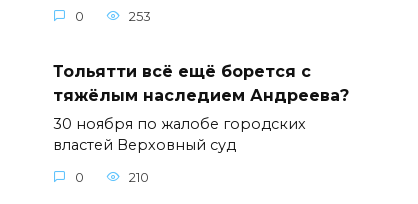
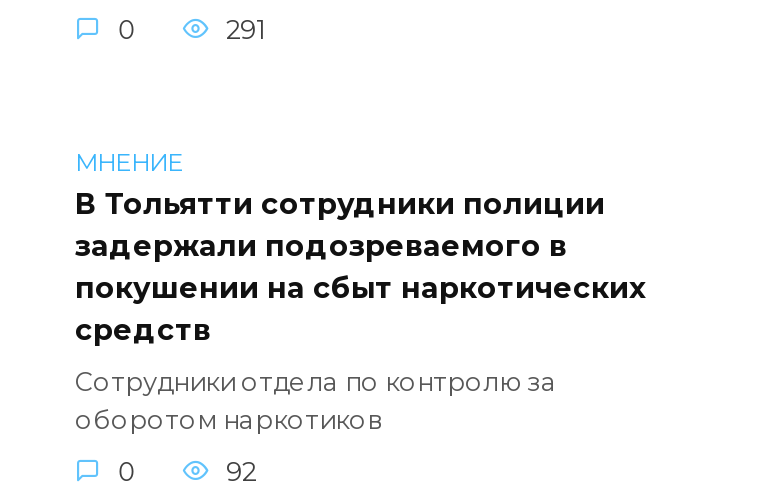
[128,9,150,24] 253 -> [226,14,264,44] 291
[53,62,349,105] Тольятти всё ещё борется с | тяжёлым наследием Андреева? -> [75,146,645,348] МНЕНИЕ | В Тольятти сотрудники полиции | задержали подозреваемого в | покушении на сбыт наркотических | средств
[53,115,306,154] 30 ноября по жалобе городских | властей Верховный суд -> [75,367,557,435] Сотрудники отдела по контролю за | оборотом наркотиков
[128,170,148,185] 210 -> [226,456,256,486] 92

